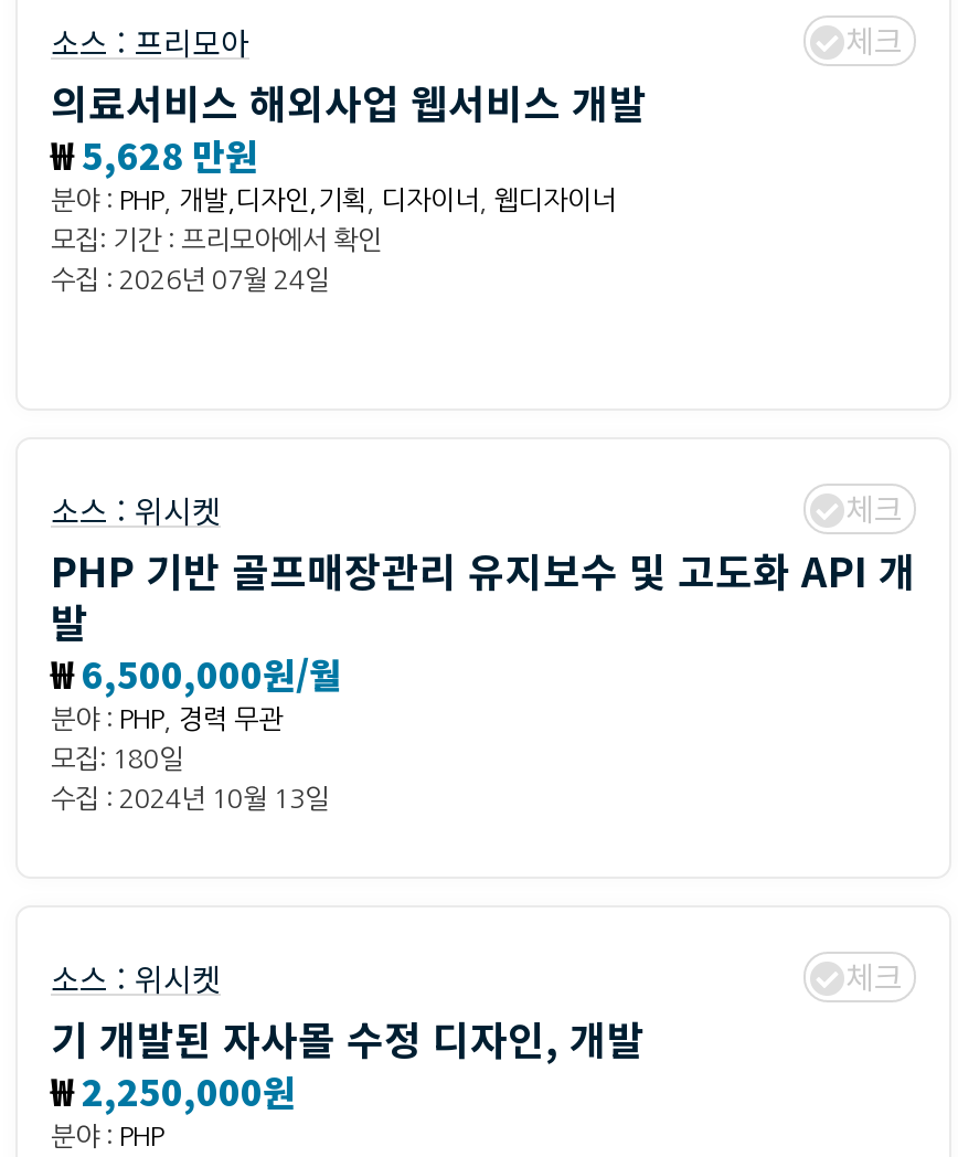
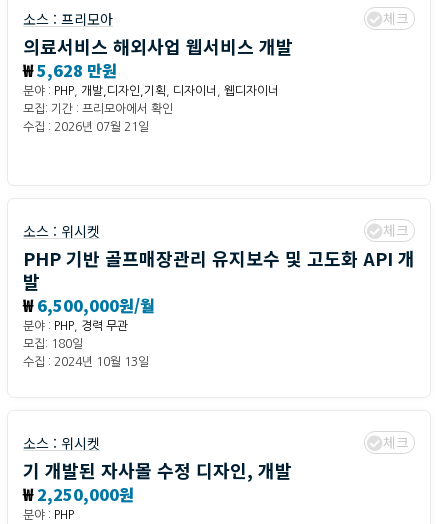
[51,268,329,294] 수집 : 2026년 07월 24일 -> [23,121,149,133] 수집 : 2026년 07월 21일

